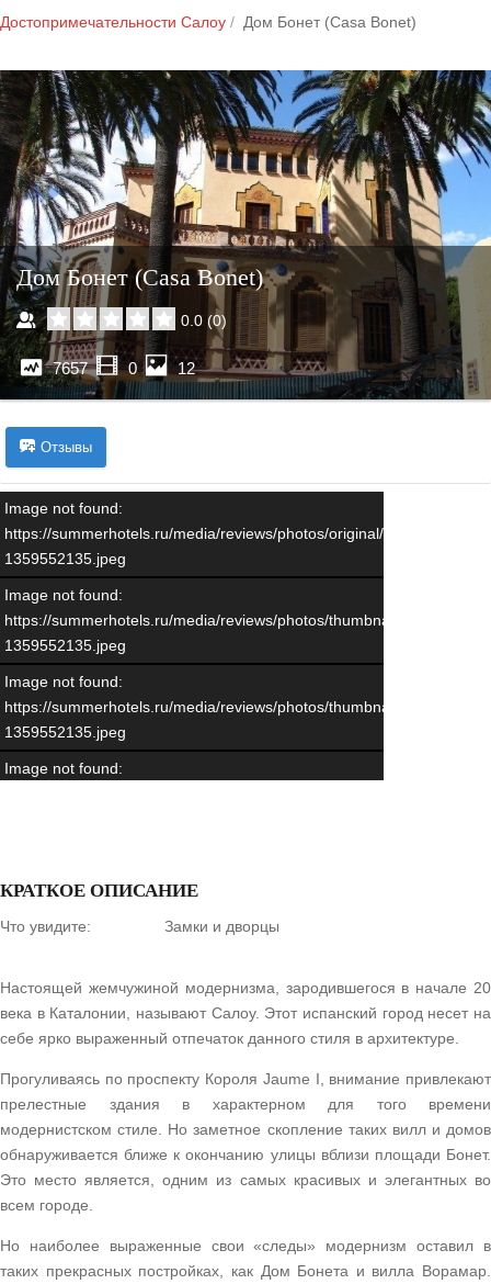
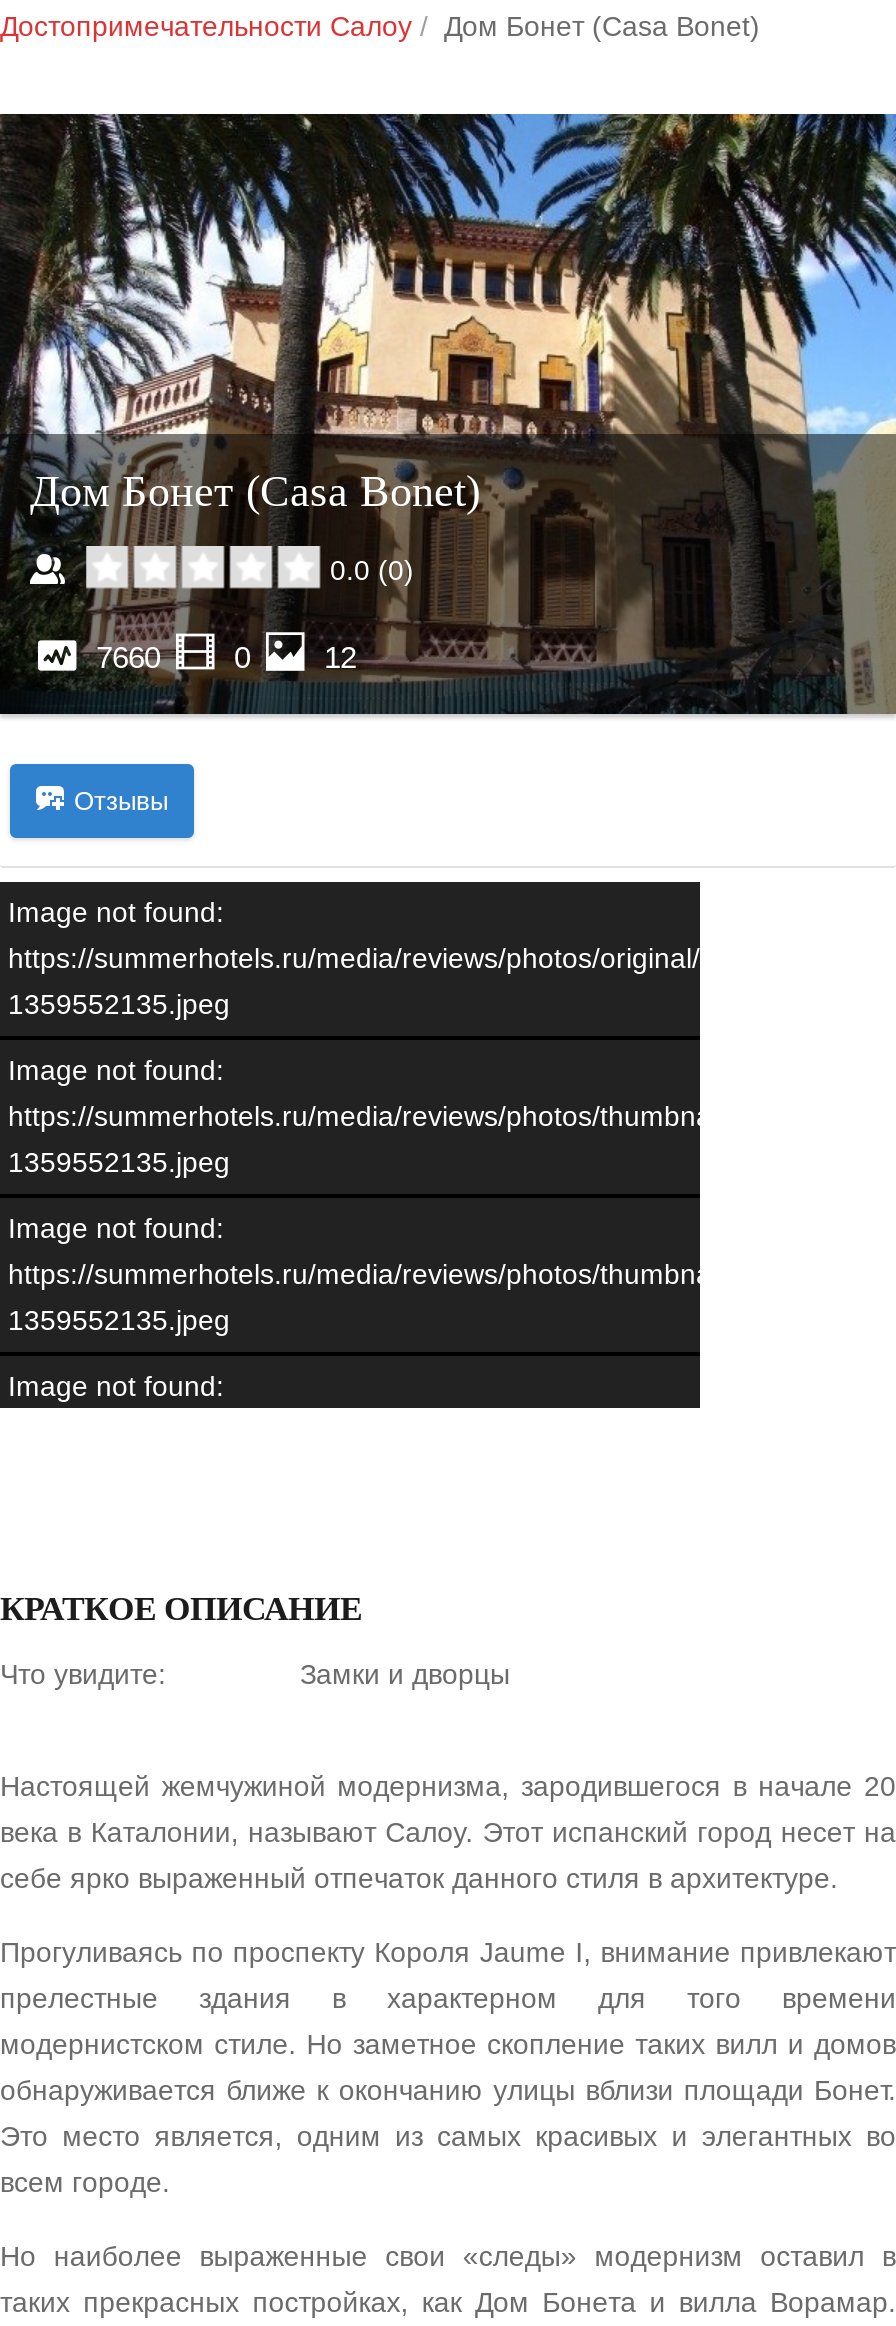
[53,359,88,378] 7657 -> [96,640,160,674] 7660

